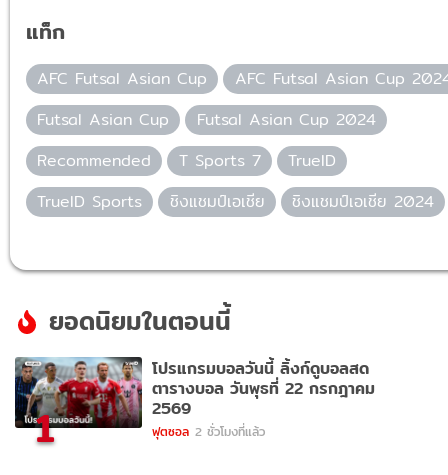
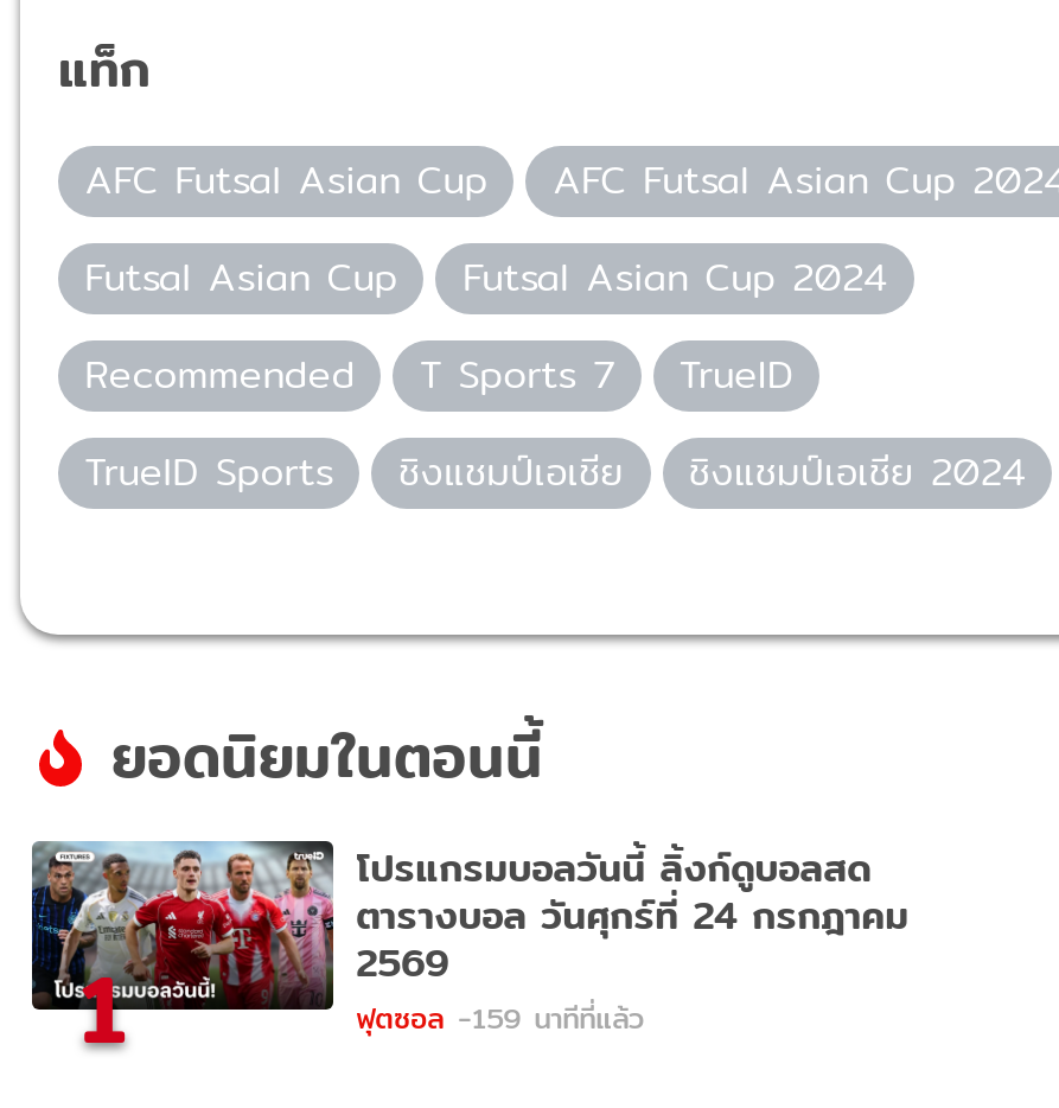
[152,376,375,401] ตารางบอล วันพุธที่ 22 กรกฎาคม -> [356,886,909,945] ตารางบอล วันศุกร์ที่ 24 กรกฎาคม
[152,422,265,441] ฟุตซอล 2 ชั่วโมงที่แล้ว -> [356,995,643,1040] ฟุตซอล -159 นาทีที่แล้ว

